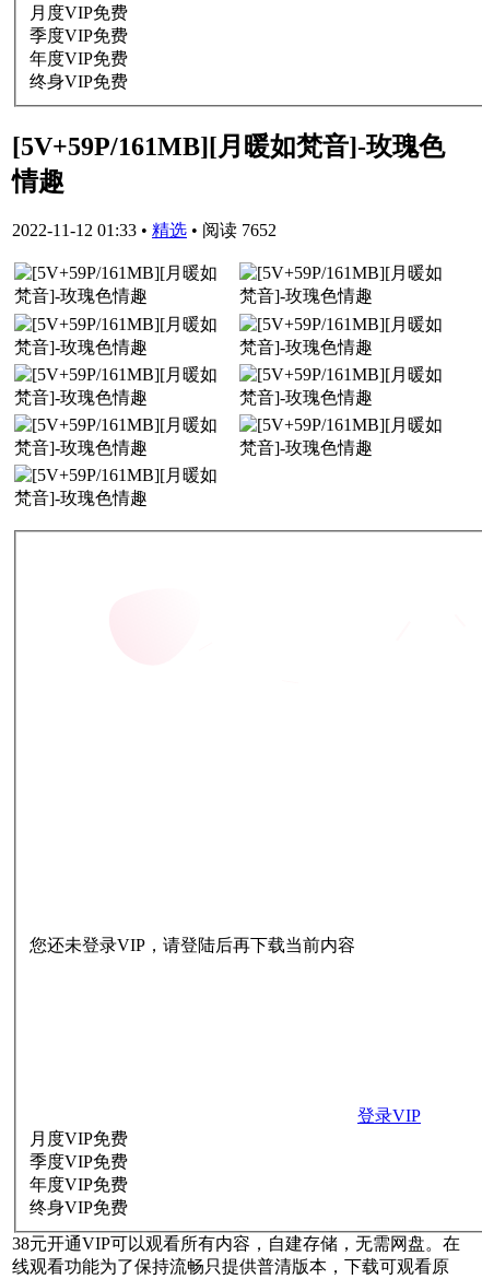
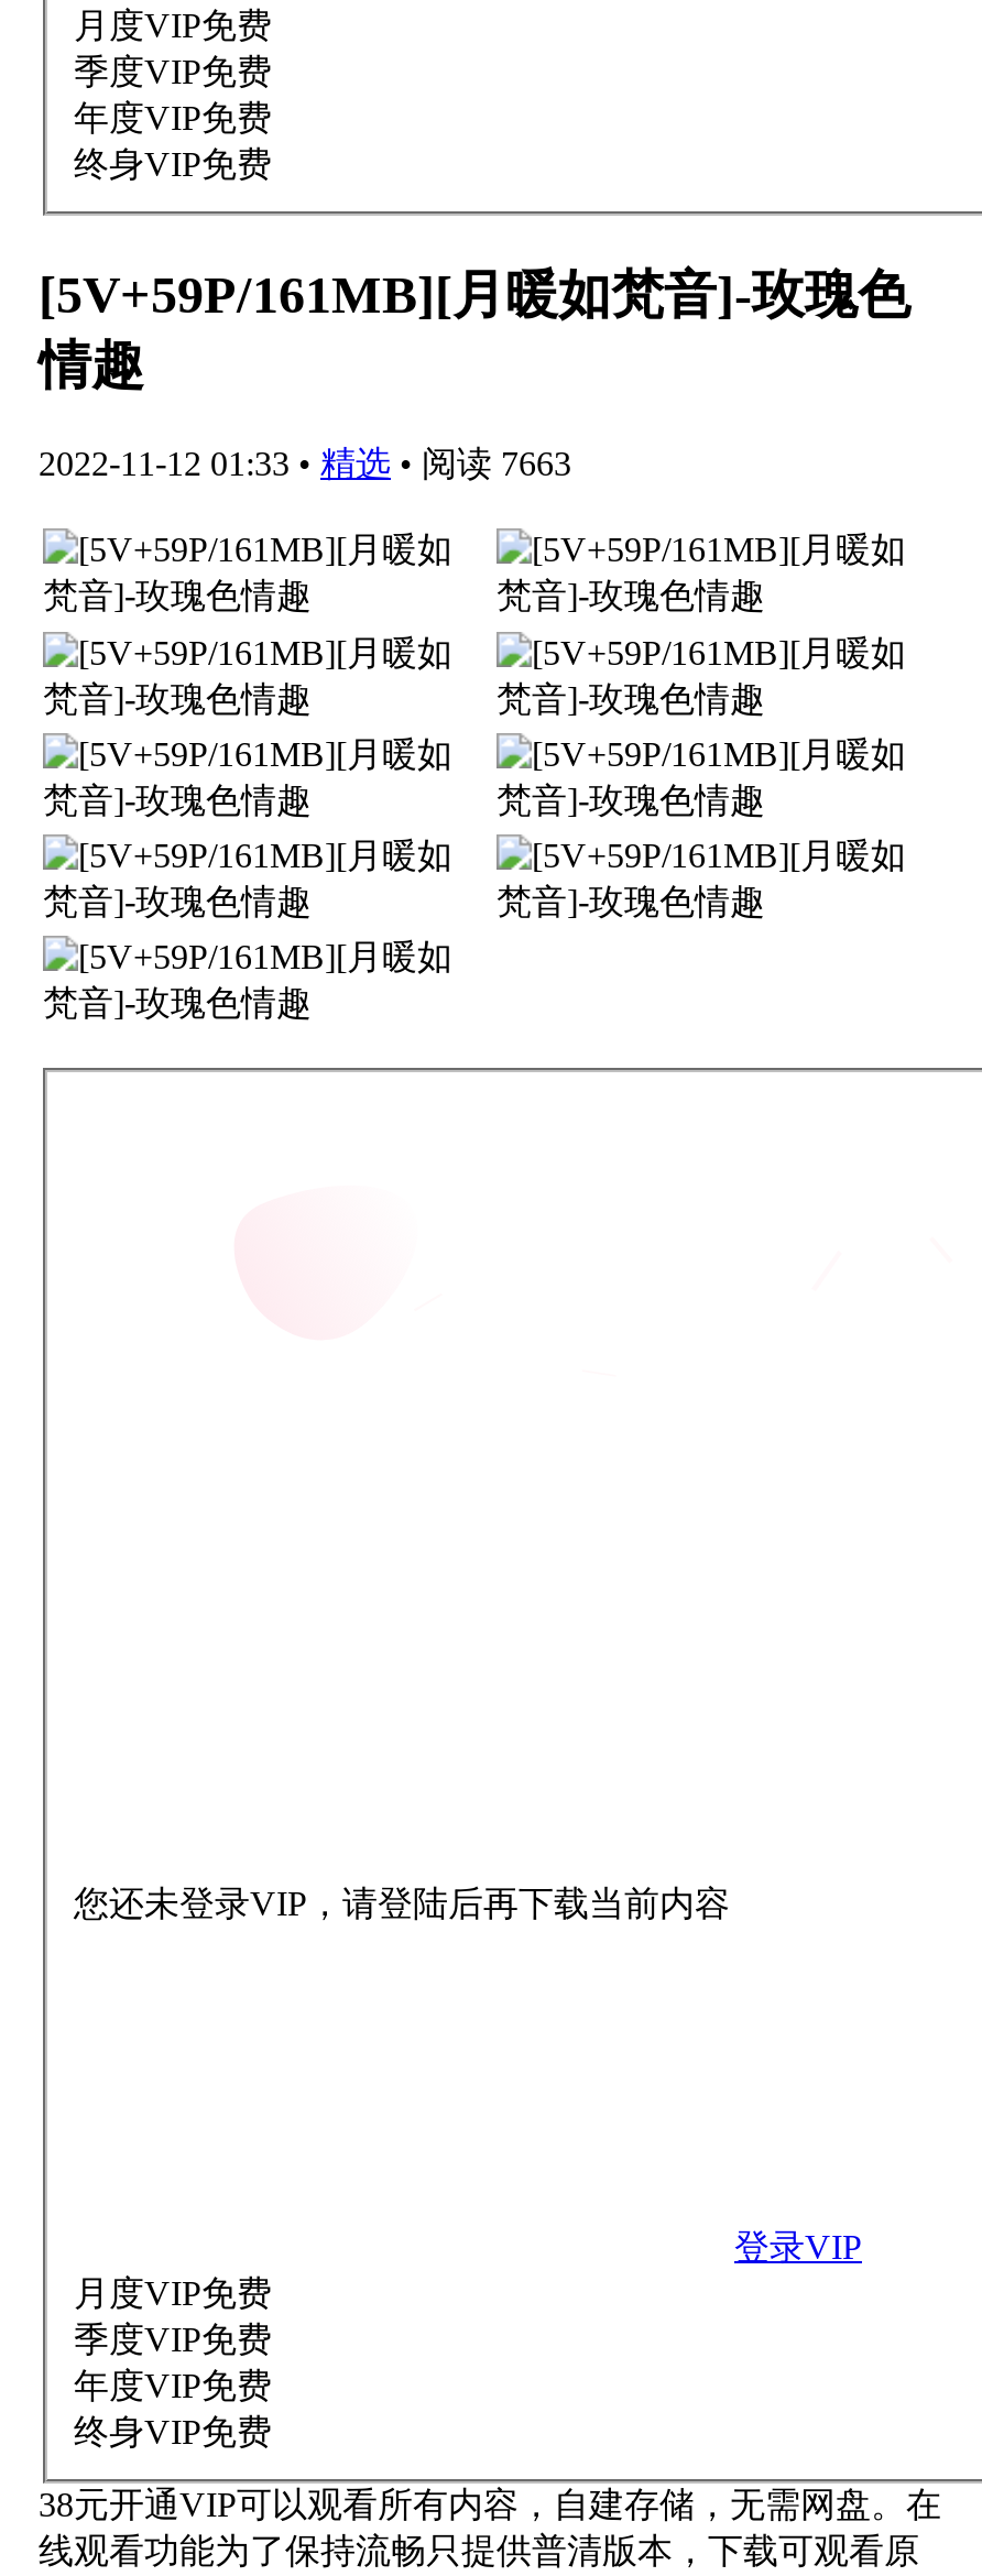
[12,221,277,240] 2022-11-12 01:33 • 精选 • 阅读 7652 -> [39,446,571,483] 2022-11-12 01:33 • 精选 • 阅读 7663

